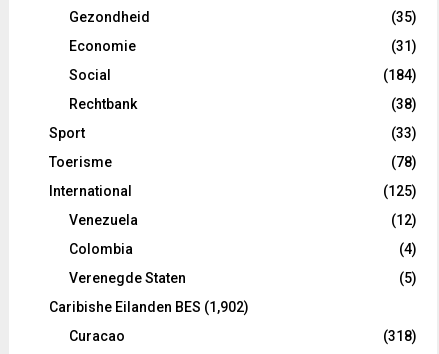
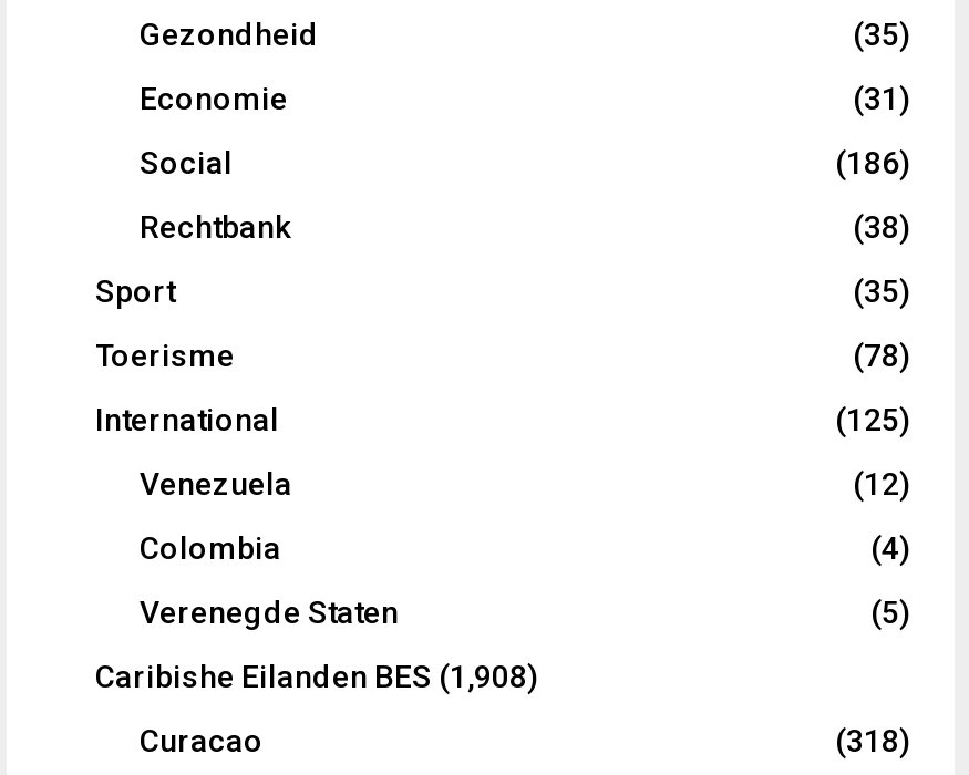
[383,67,417,83] (184) -> [835,144,910,180] (186)
[391,125,417,141] (33) -> [853,273,910,308] (35)
[49,299,249,315] Caribishe Eilanden BES (1,902) -> [95,658,538,693] Caribishe Eilanden BES (1,908)

